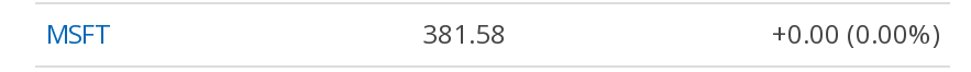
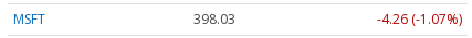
[422,17,506,54] 381.58 -> [193,9,235,28] 398.03
[772,17,939,54] +0.00 (0.00%) -> [377,9,462,28] -4.26 (-1.07%)

